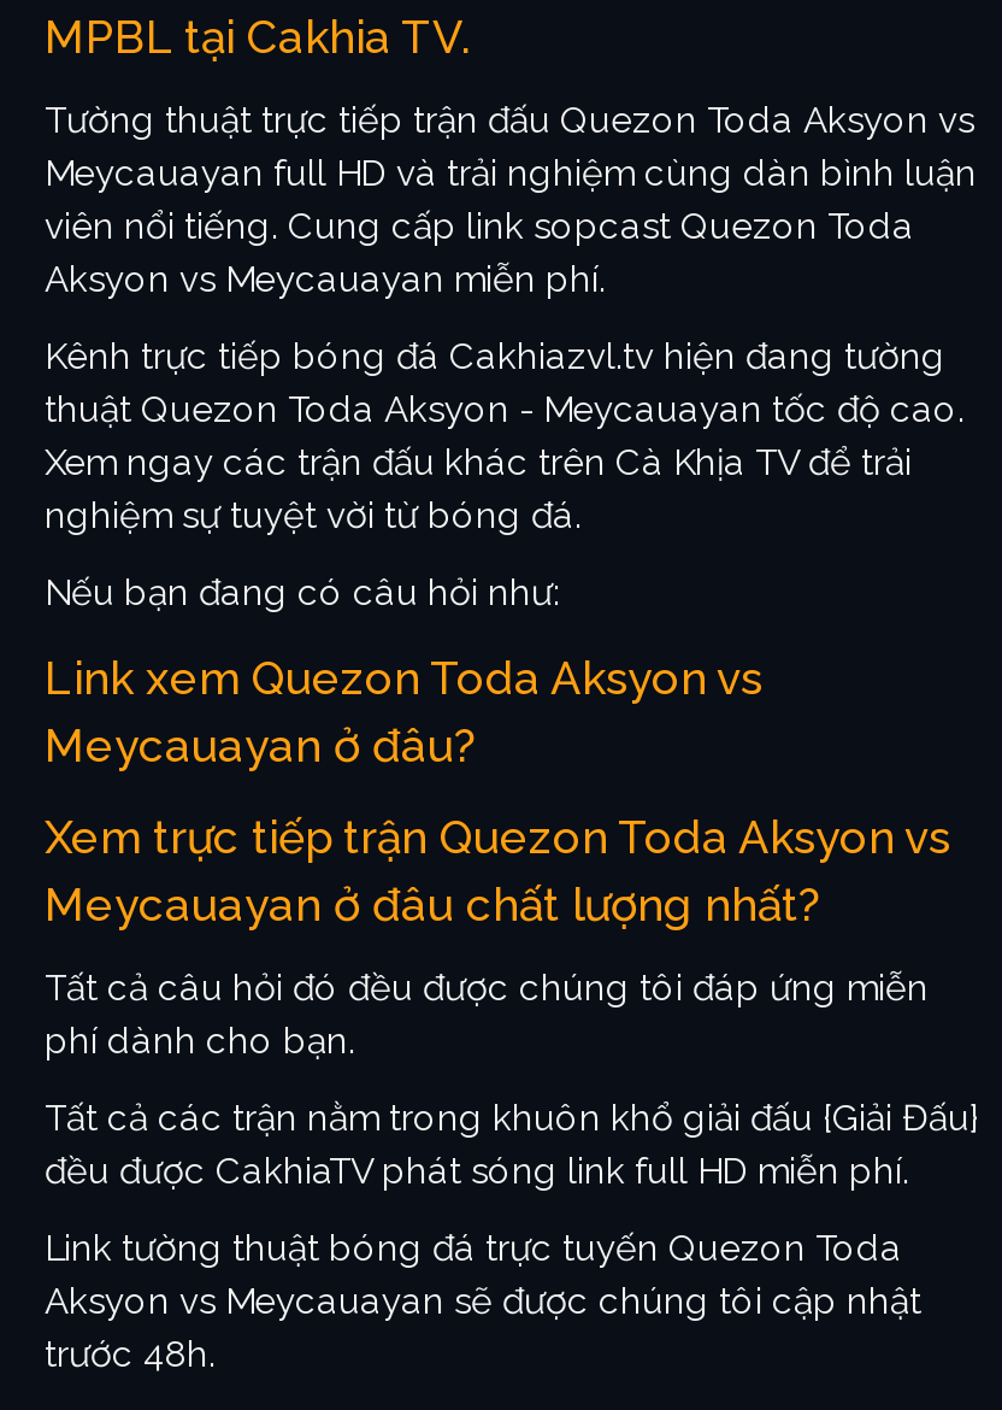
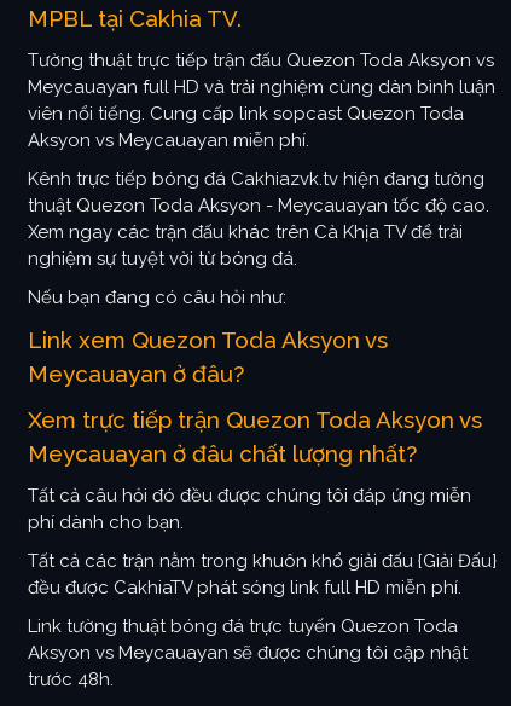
[45,335,945,378] Kênh trực tiếp bóng đá Cakhiazvl.tv hiện đang tường -> [28,168,484,190] Kênh trực tiếp bóng đá Cakhiazvk.tv hiện đang tường

